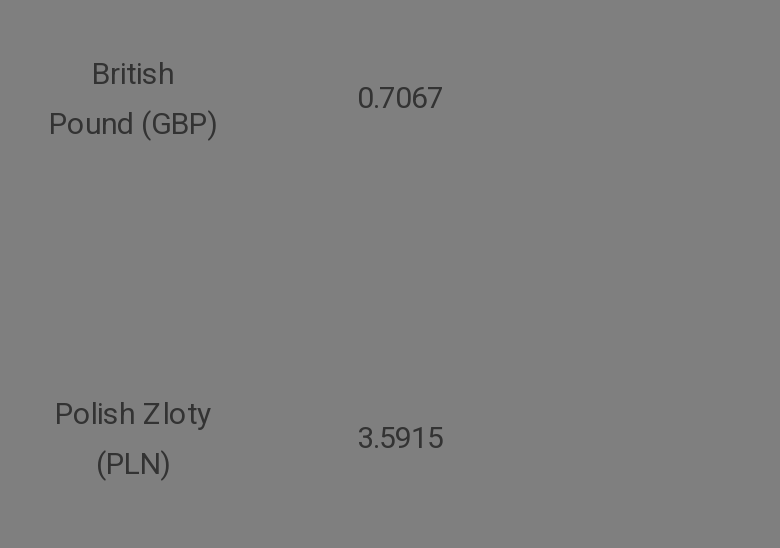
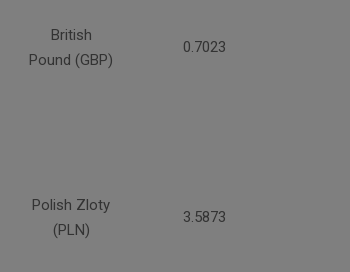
[357,79,443,115] 0.7067 -> [183,38,226,56] 0.7023
[357,419,443,455] 3.5915 -> [183,208,226,226] 3.5873

